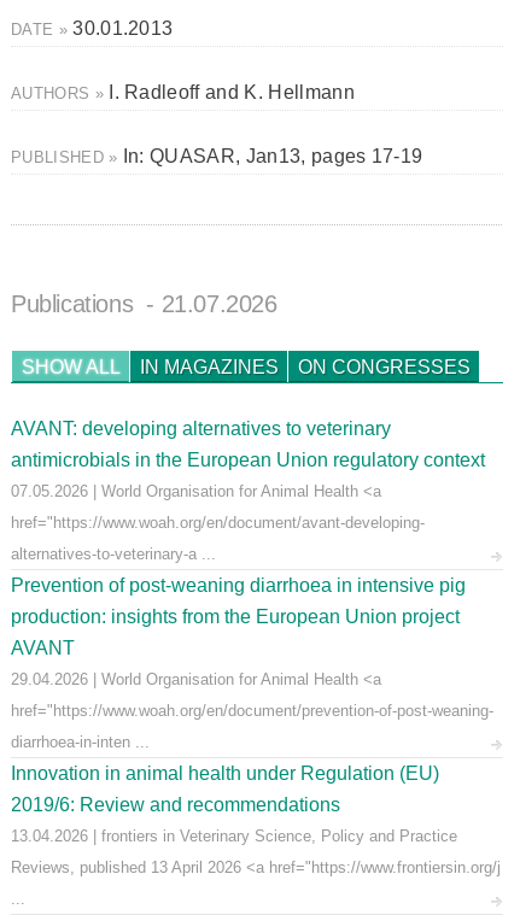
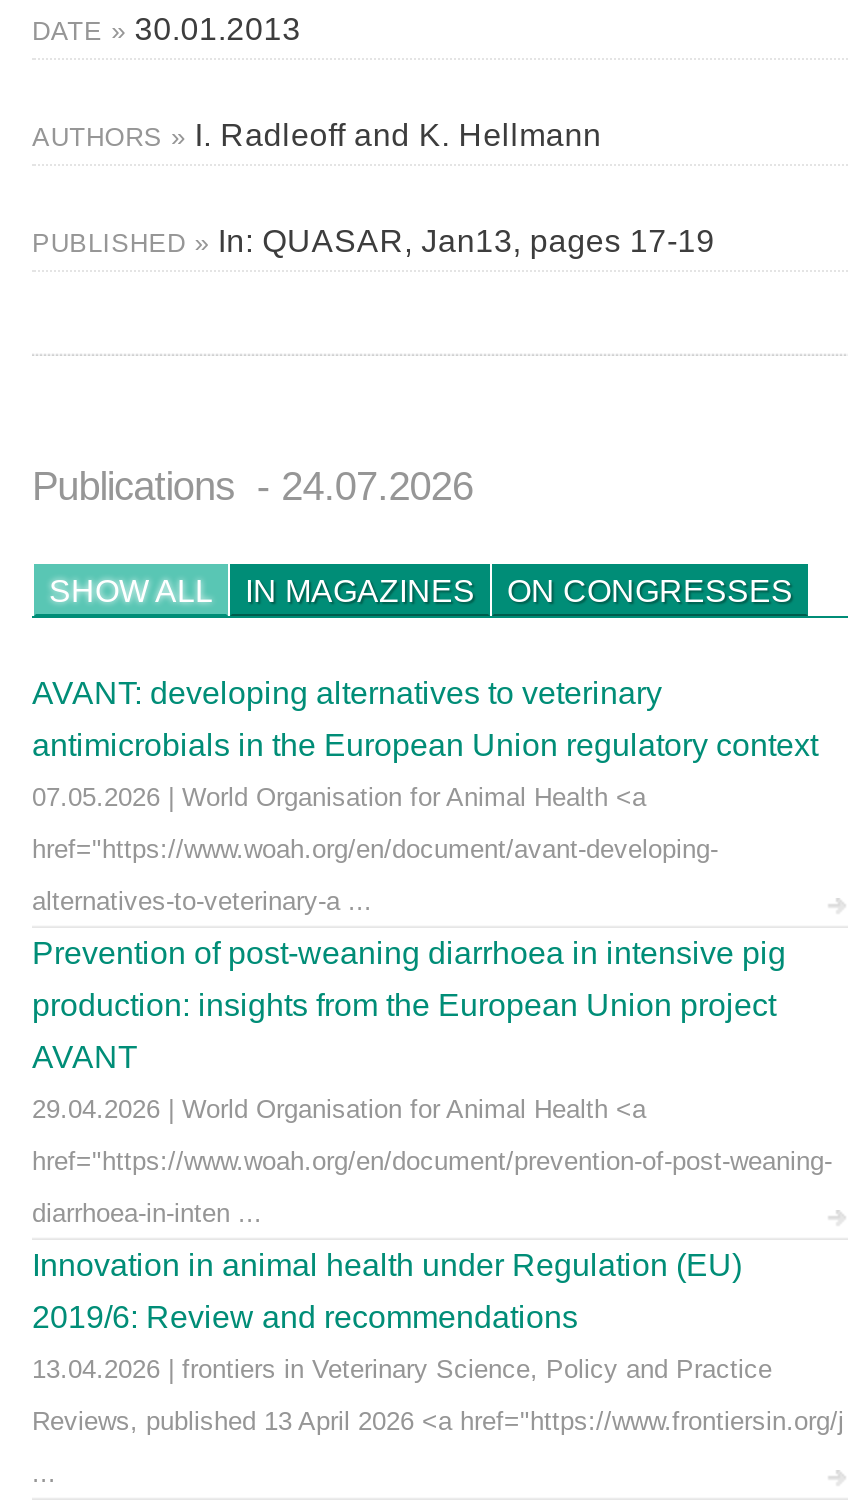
[11,291,277,317] Publications - 21.07.2026 -> [32,464,473,508] Publications - 24.07.2026

